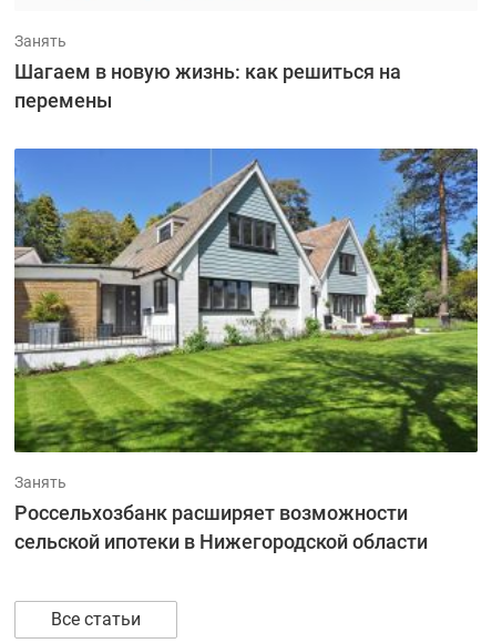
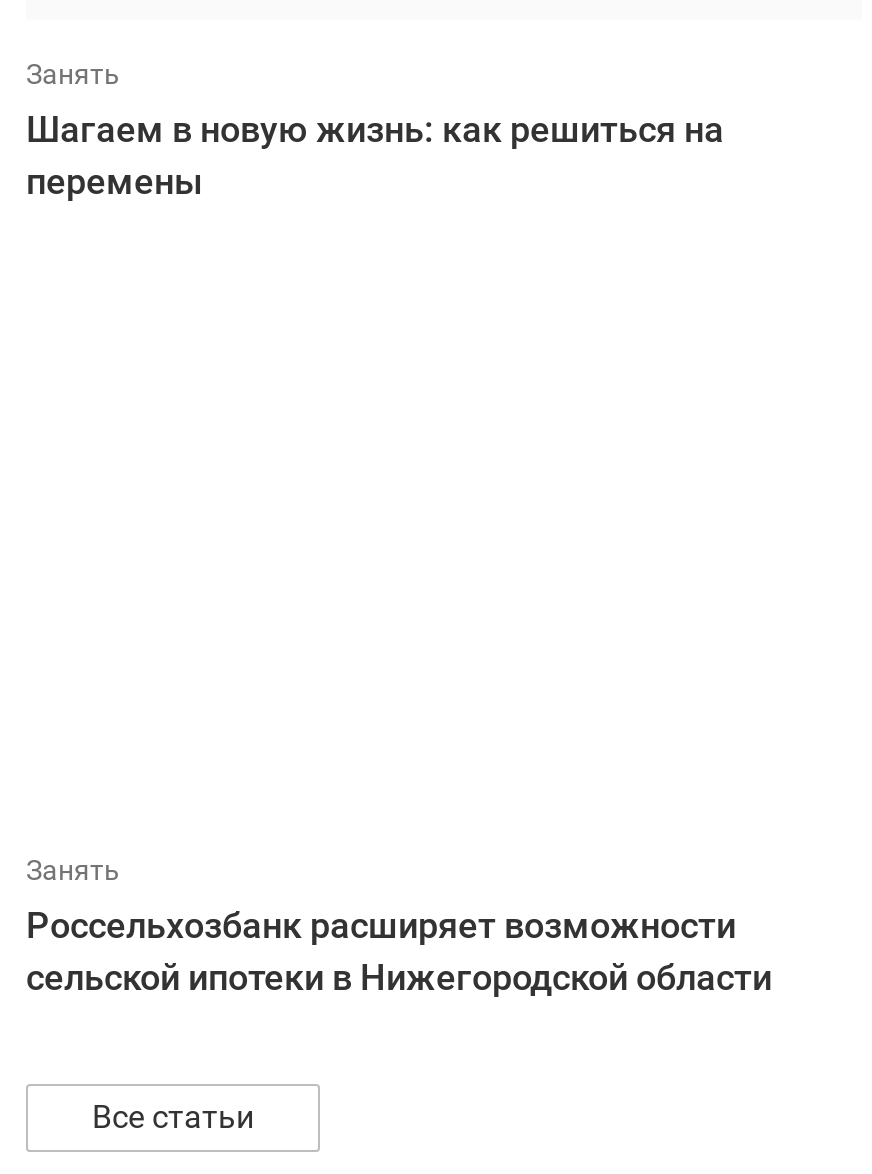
[13,147,479,453] [image] -> none

